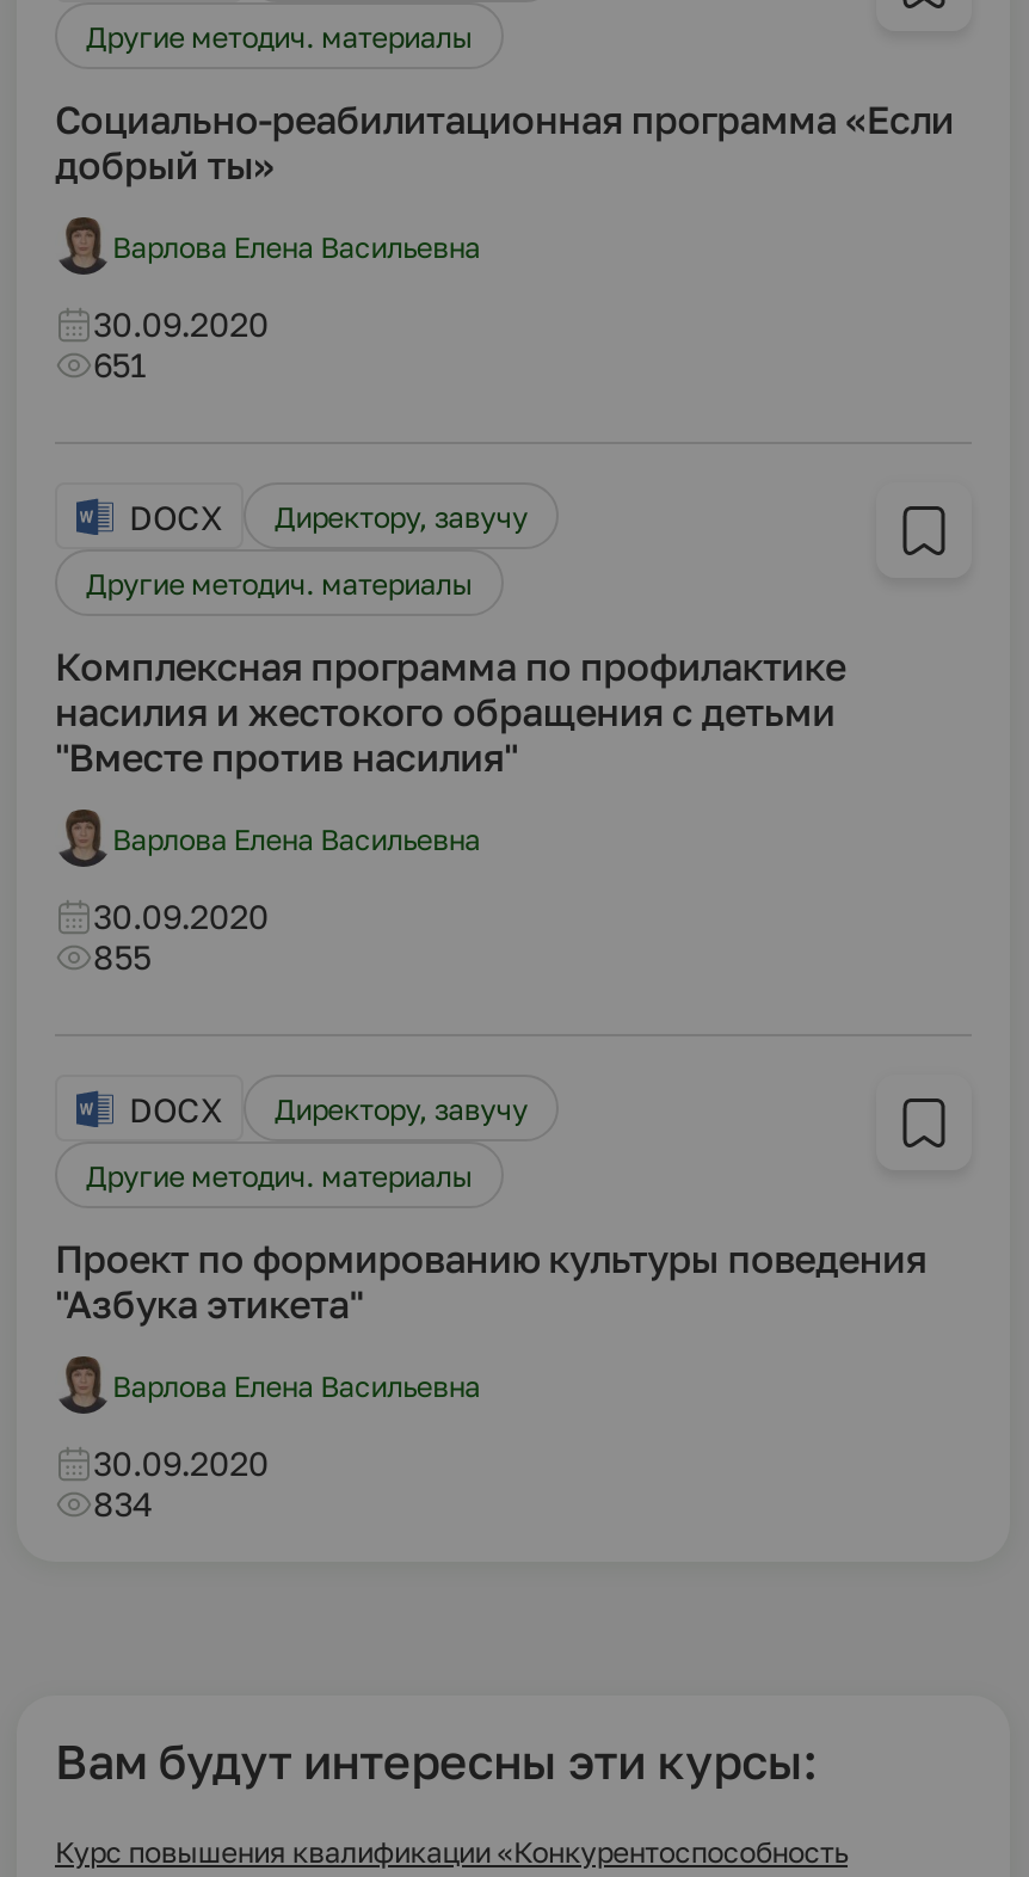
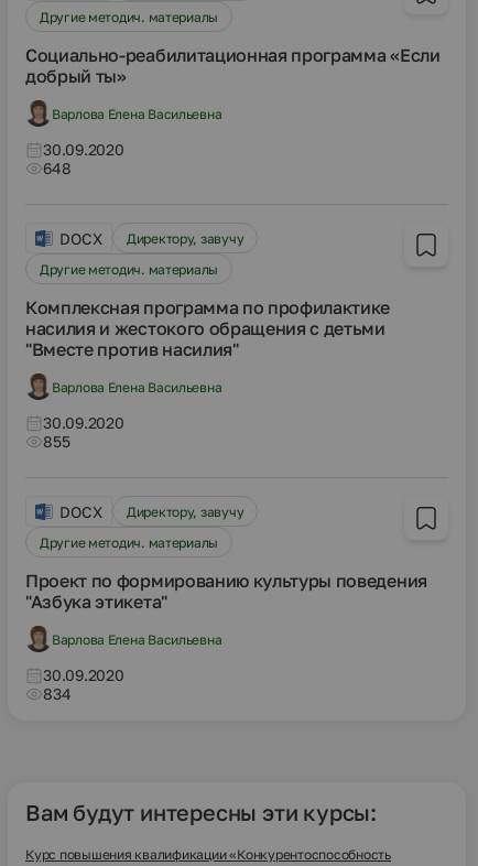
[93,344,146,384] 651 -> [43,159,71,177] 648

